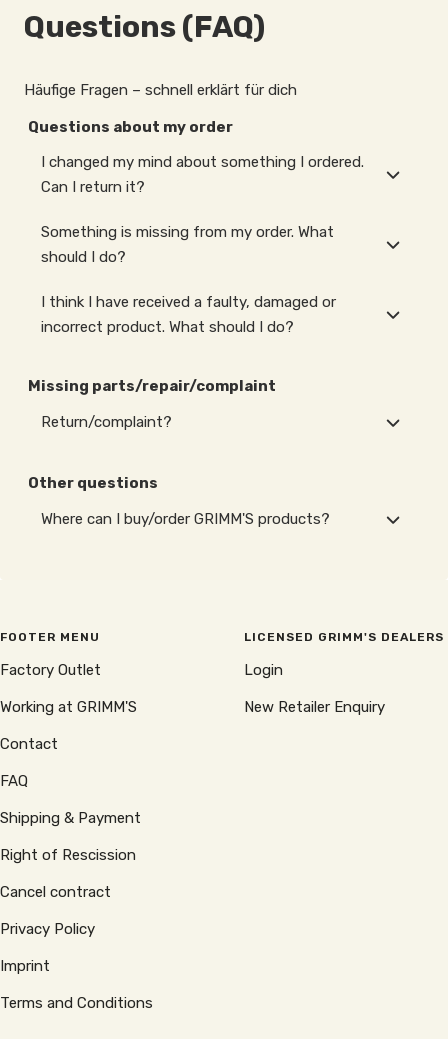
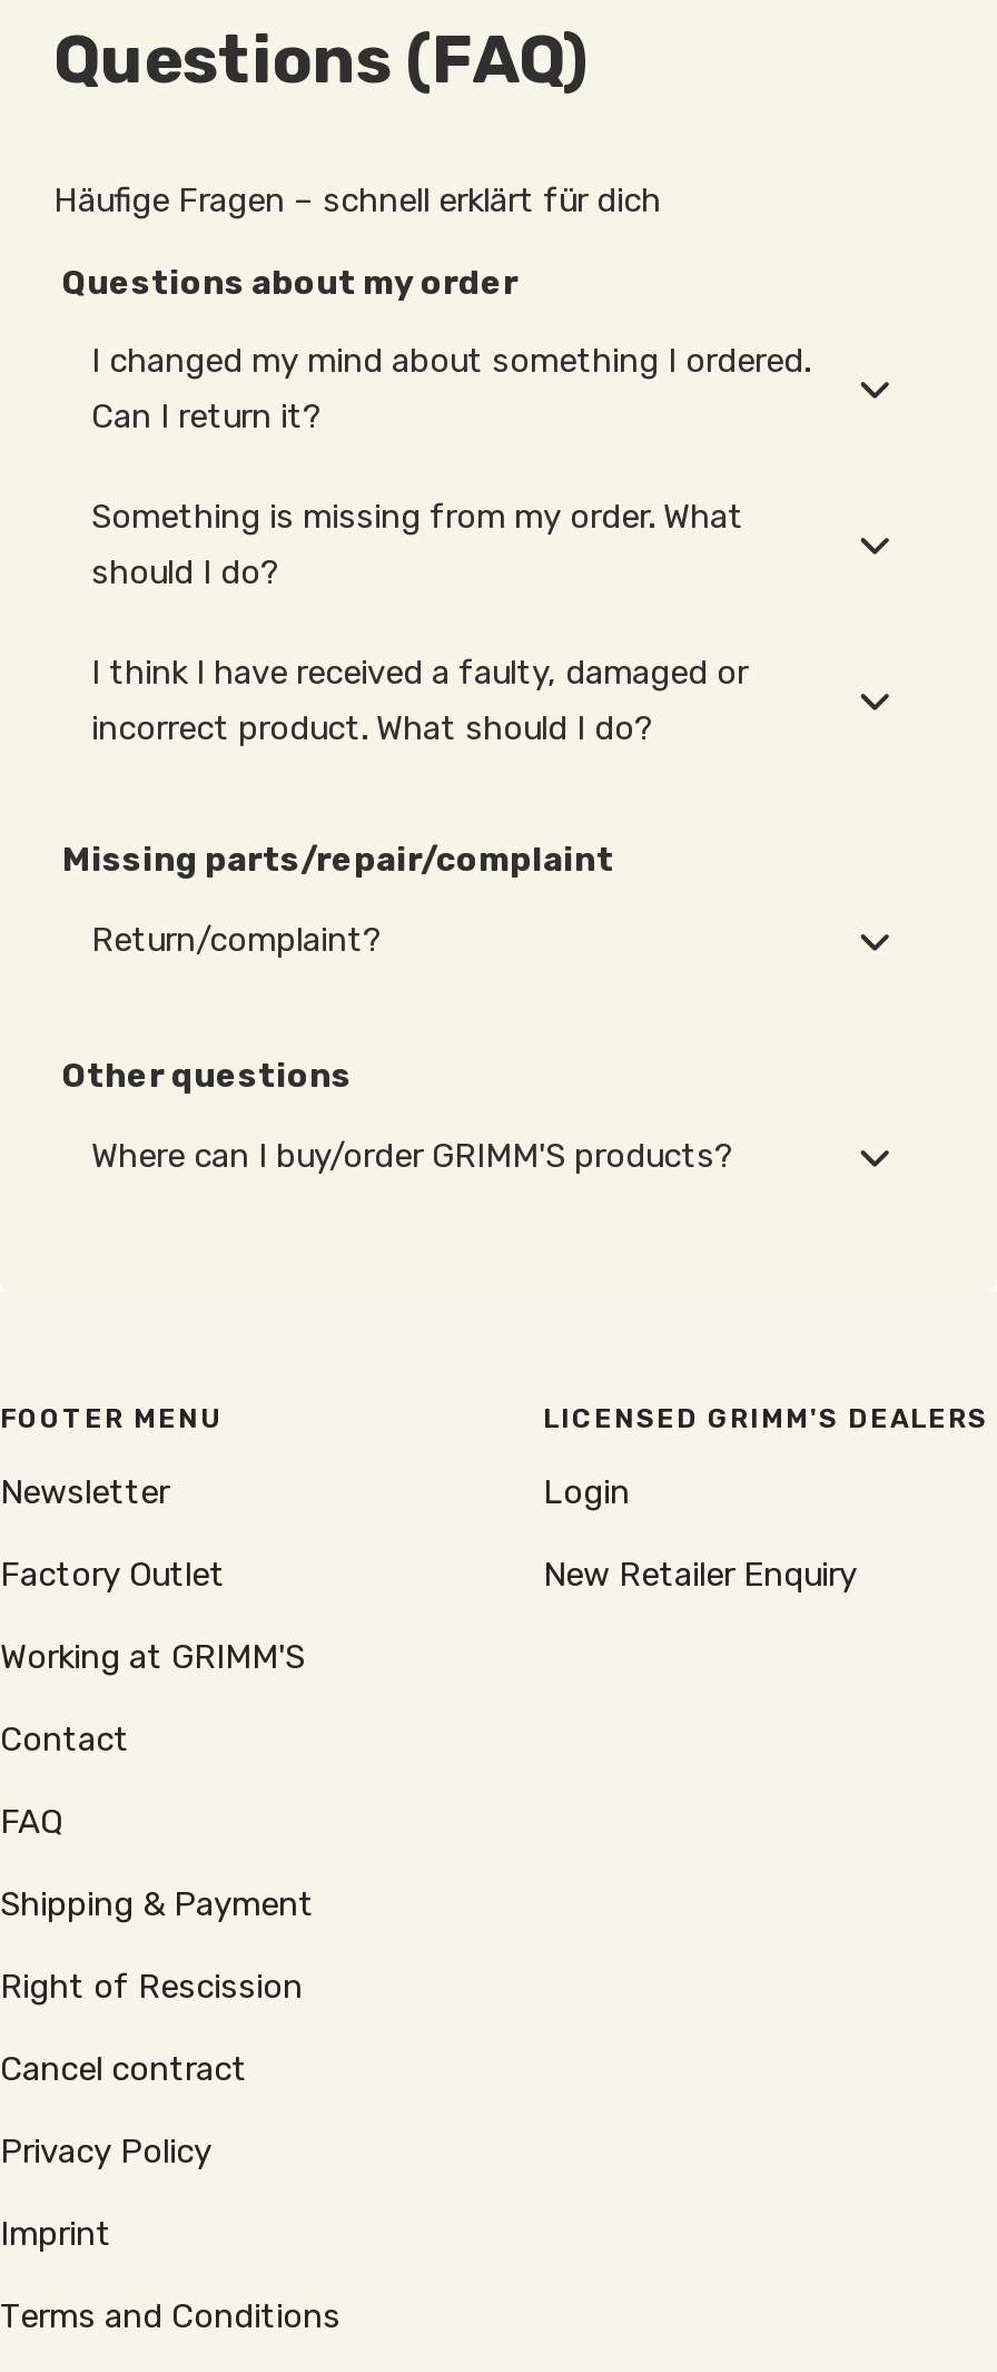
none -> [0,1472,169,1512] Newsletter

